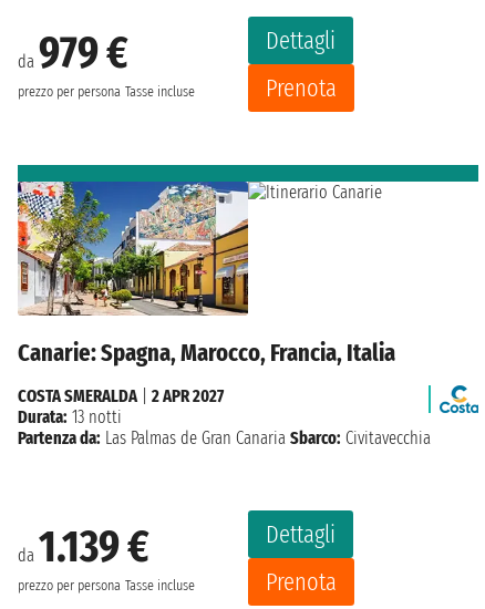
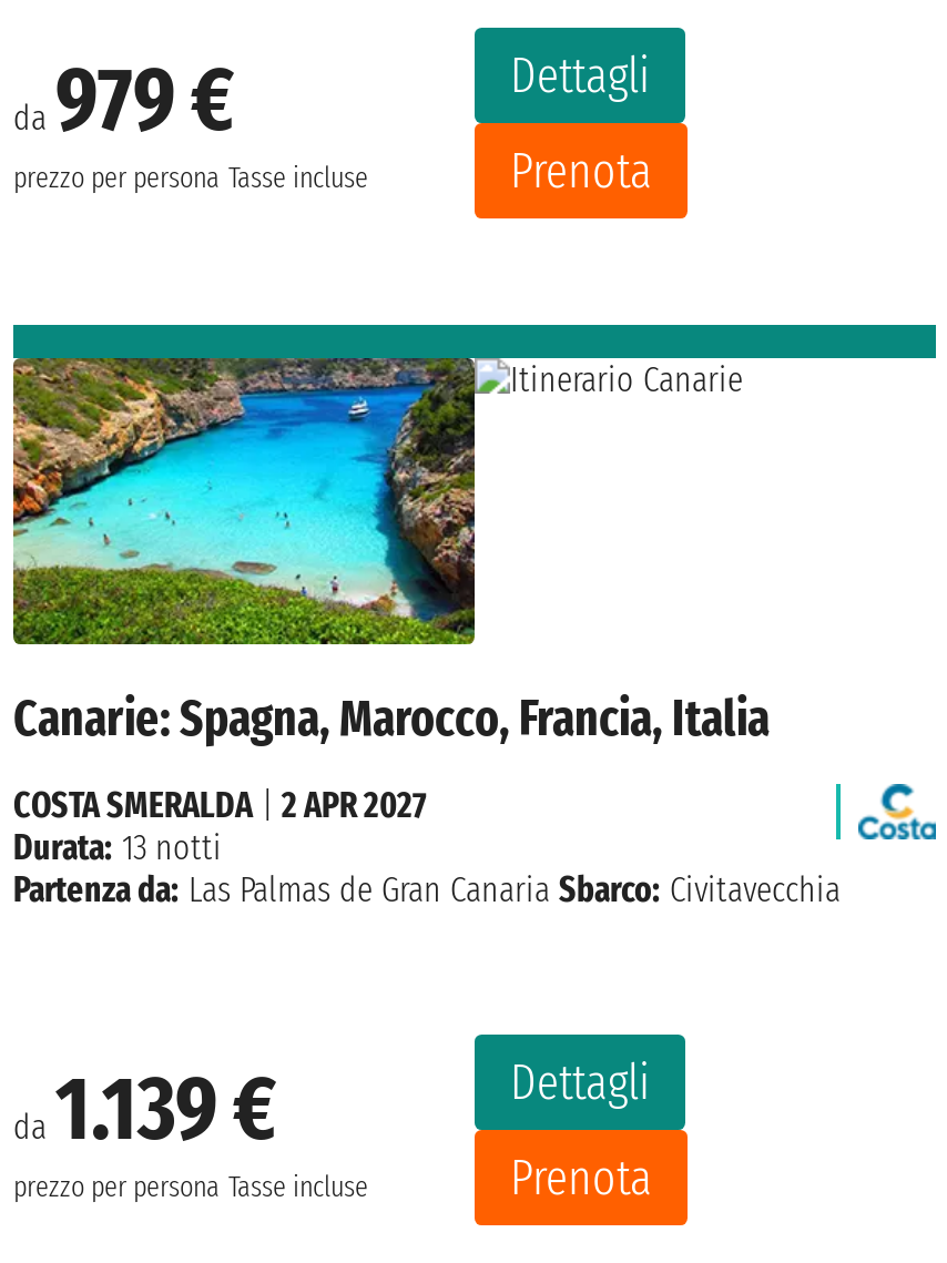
[17,180,249,317] [image] -> [11,358,477,646] [image]

